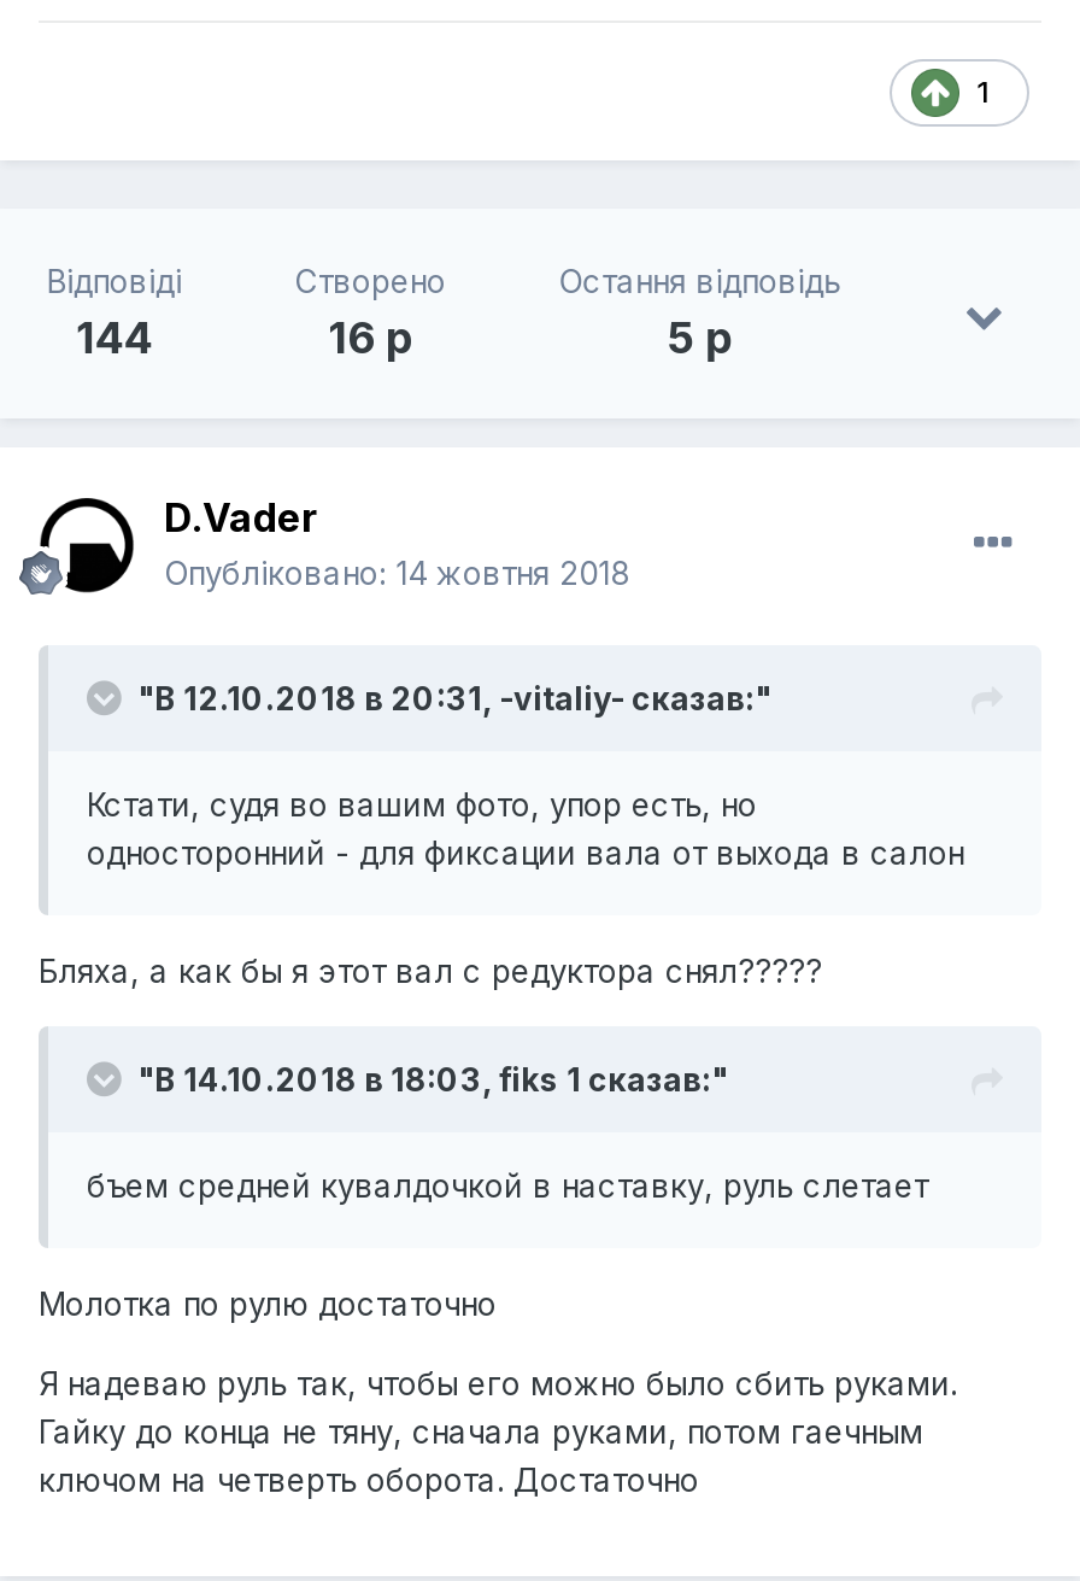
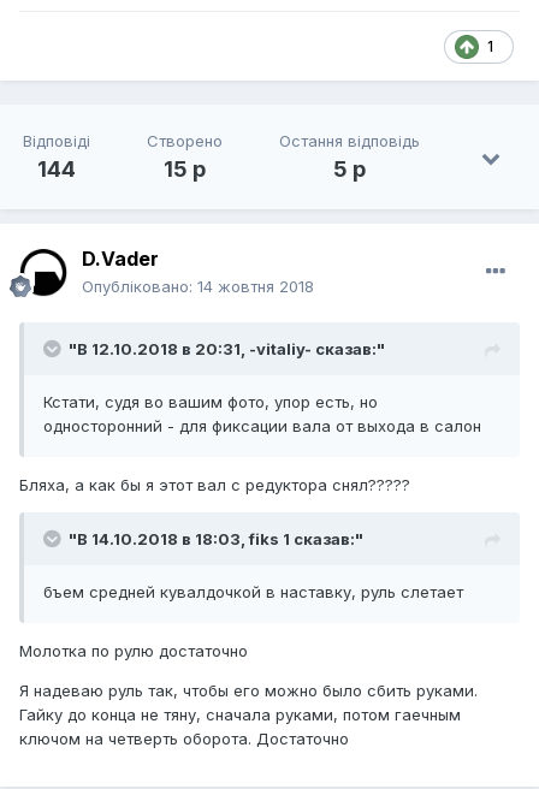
[328,313,412,364] 16 р -> [164,157,206,182] 15 р

